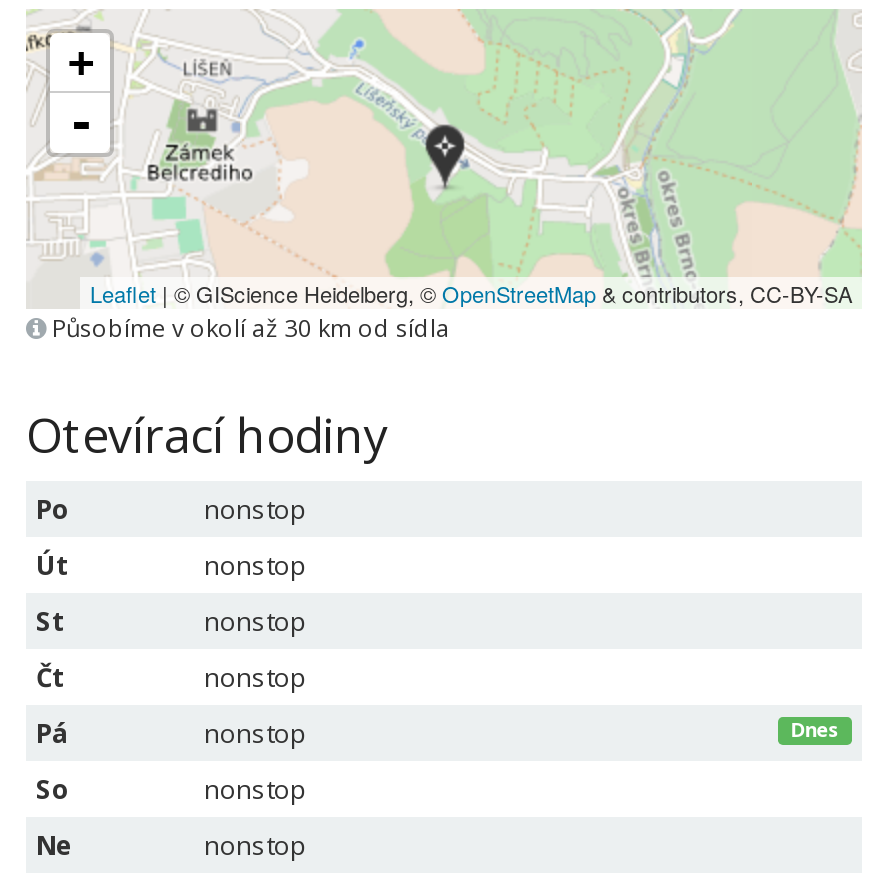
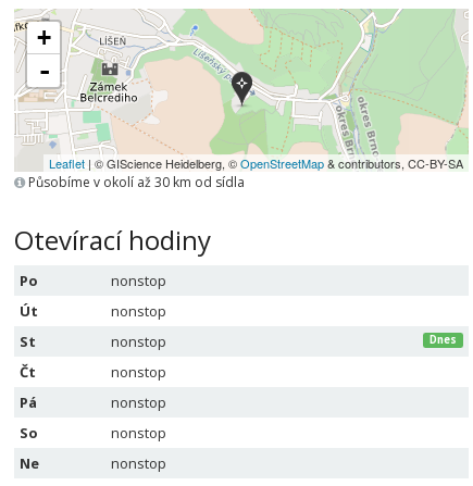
moved [790,717,840,743] -> [430,333,457,347]: Dnes

